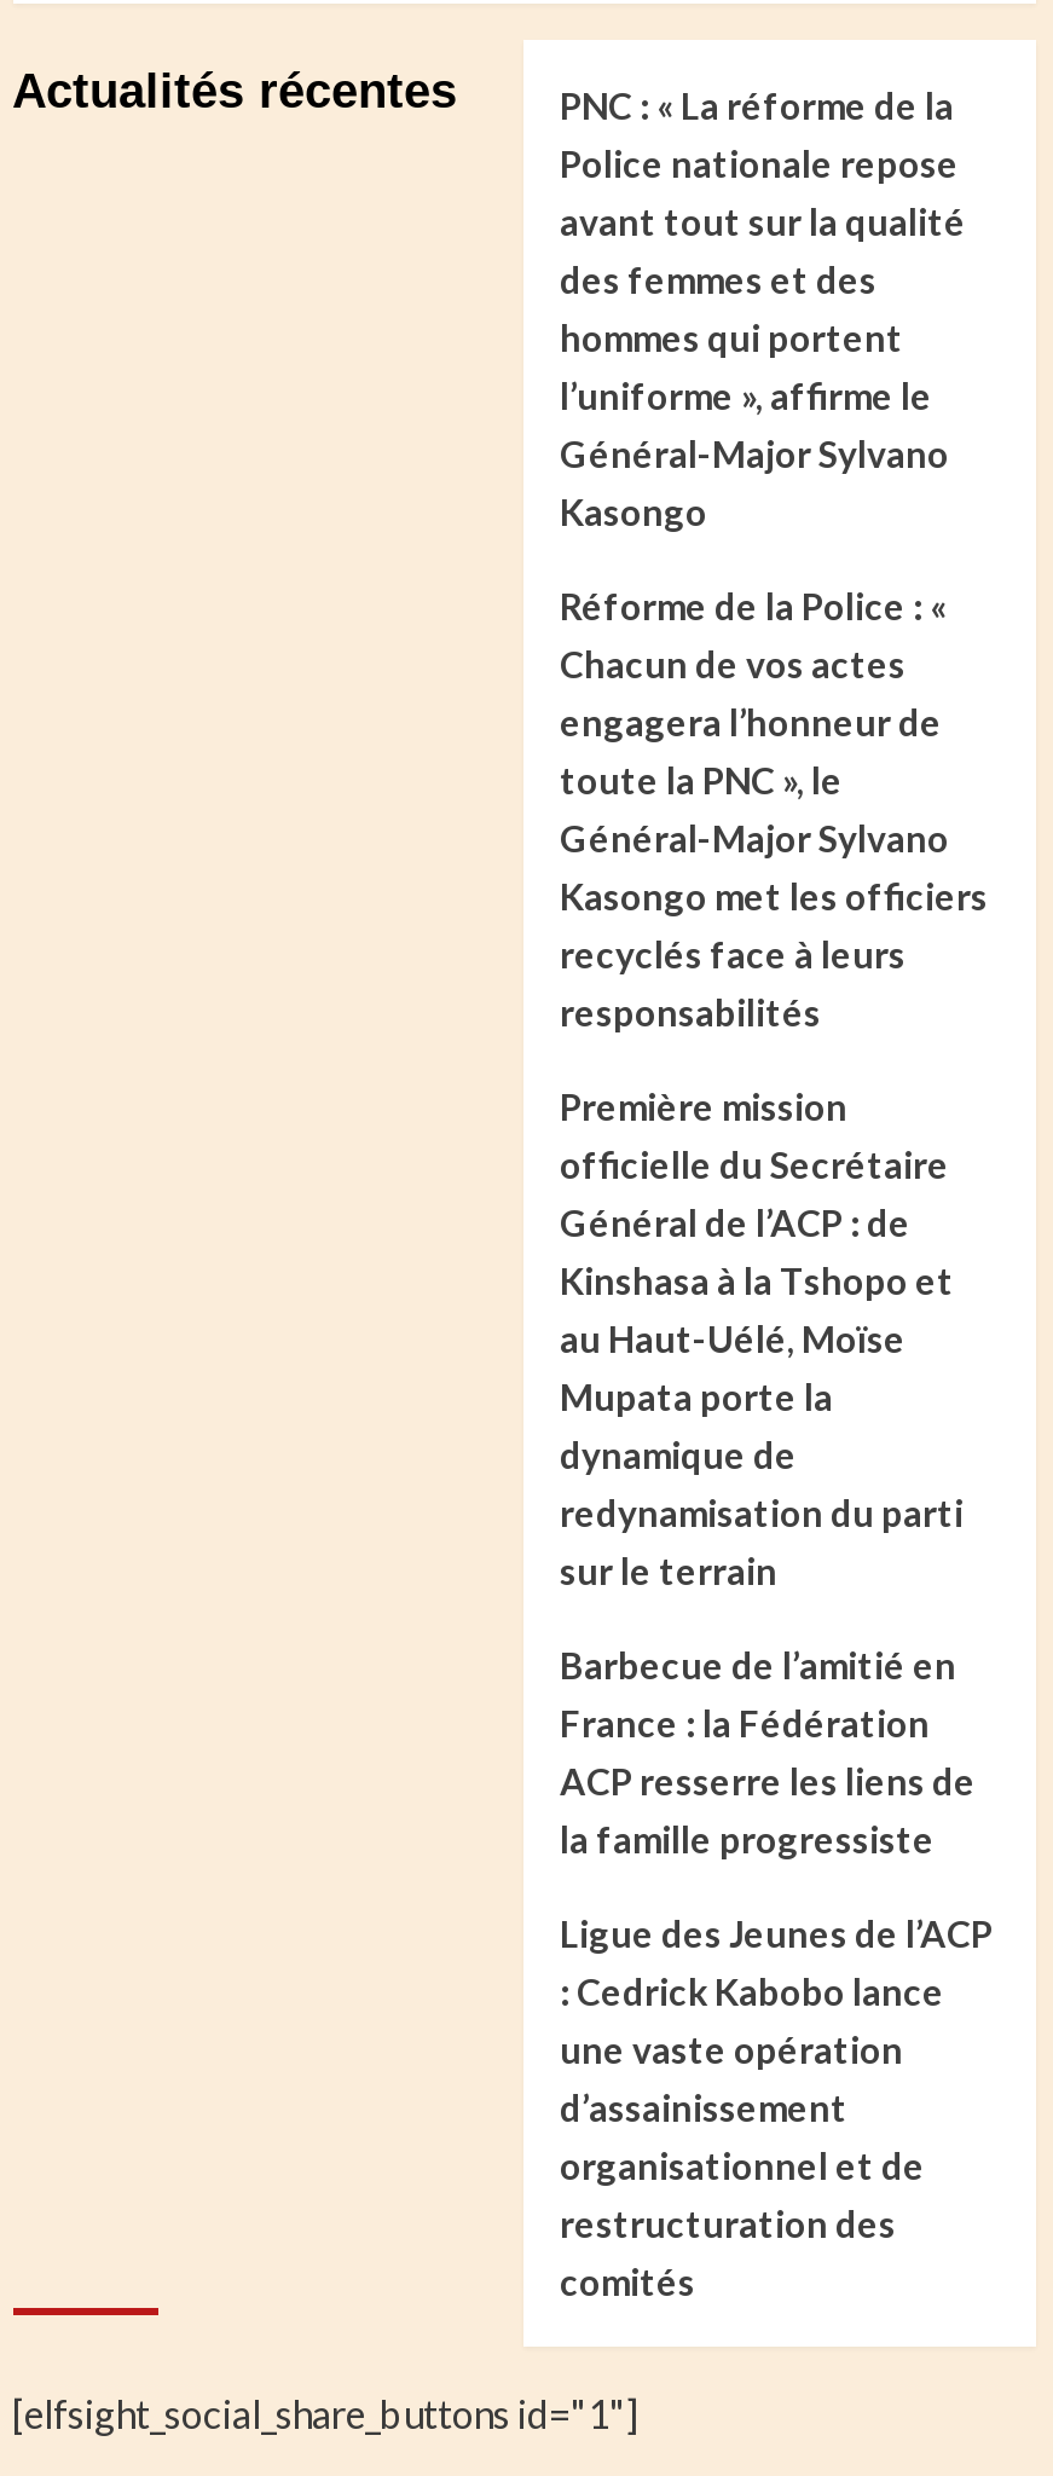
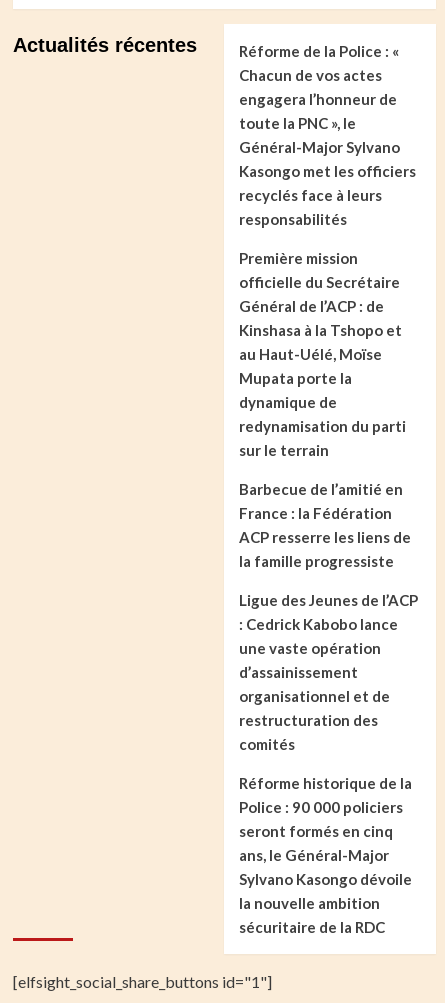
[560,83,966,532] PNC : « La réforme de la | Police nationale repose | avant tout sur la qualité | des femmes et des | hommes qui portent | l’uniforme », affirme le | Général-Major Sylvano | Kasongo -> none
moved [560,583,993,2302] -> [239,42,418,753]: Réforme de la Police : « | Chacun de vos actes | engagera l’honneur de | ... | restructuration des | comités
none -> [239,774,412,936] Réforme historique de la | Police : 90 000 policiers | seront formés en cinq | ans, le Général-Major | Sylvano Kasongo dévoile | la nouvelle ambition | sécuritaire de la RDC

